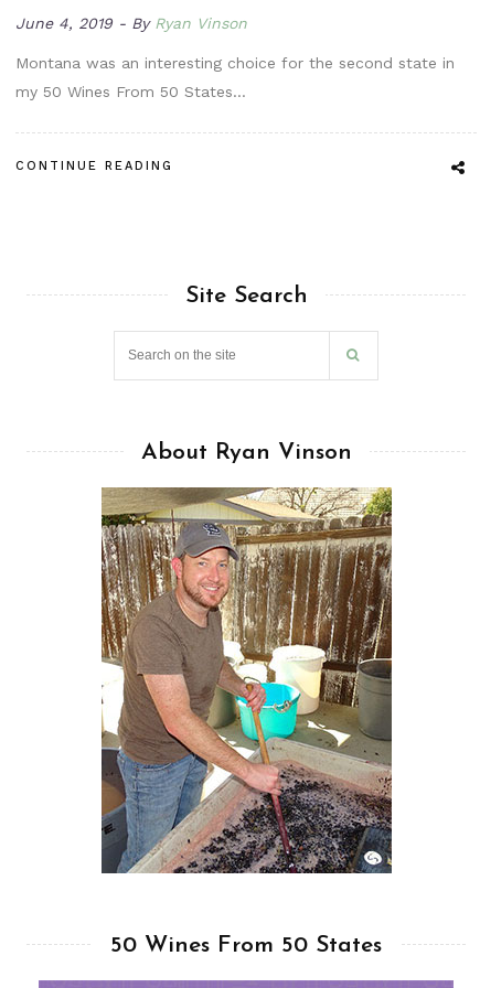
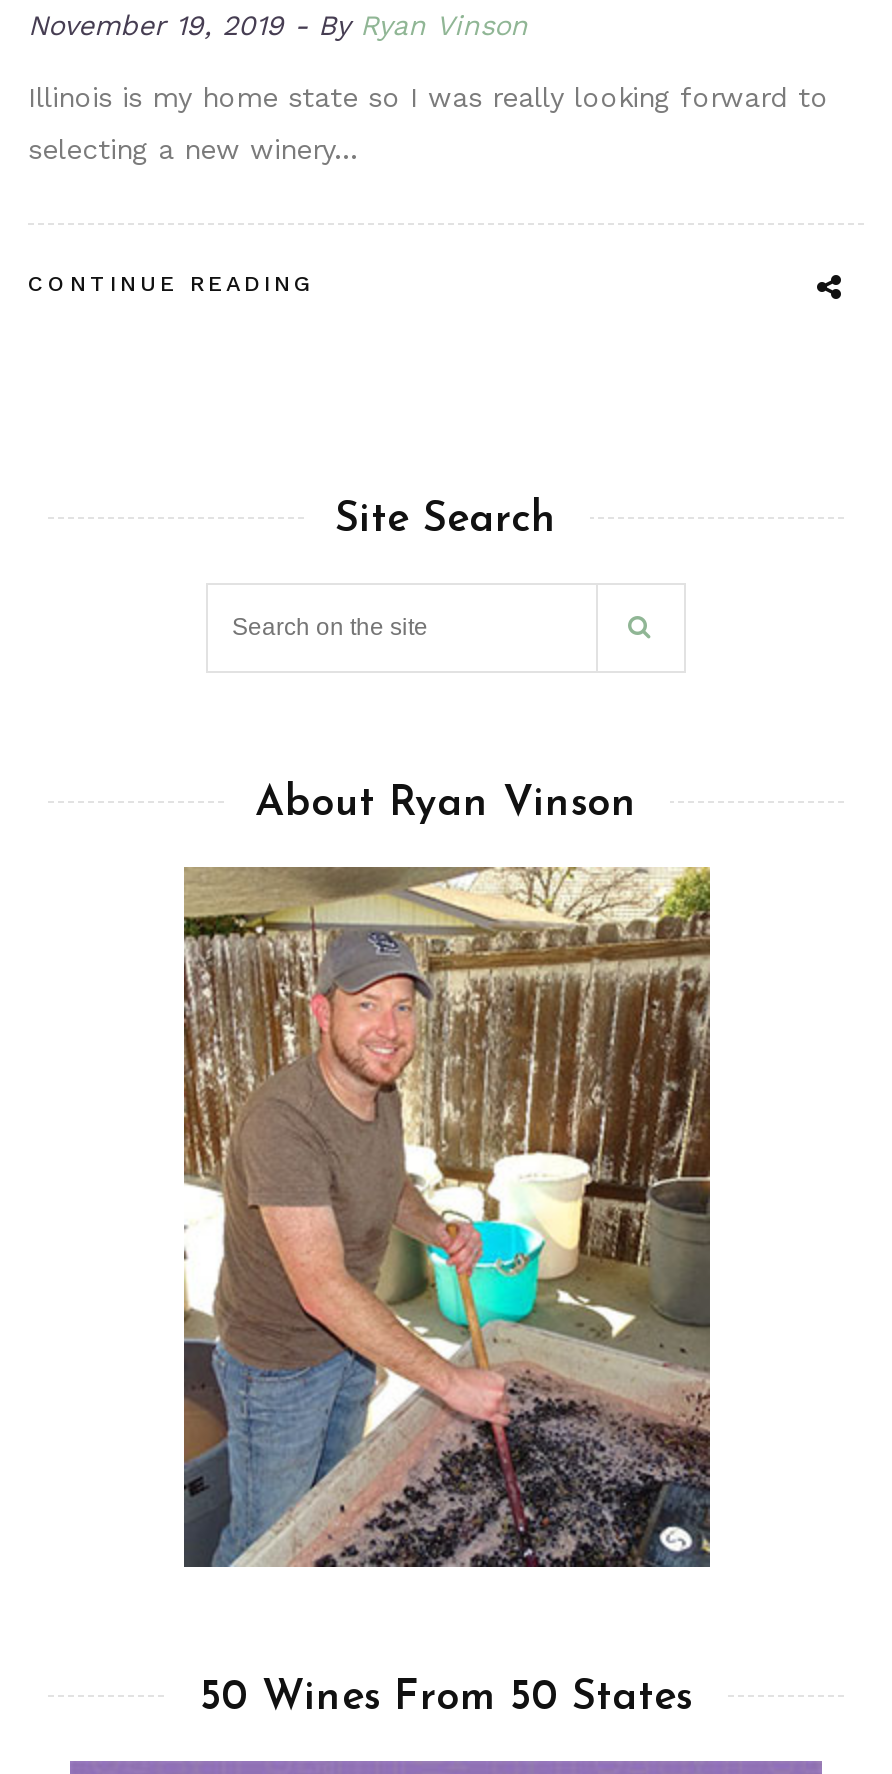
[15,15,247,32] June 4, 2019 By Ryan Vinson -> [28,9,528,41] November 19, 2019 By Ryan Vinson
[15,54,455,72] Montana was an interesting choice for the second state in -> [28,80,828,112] Illinois is my home state so I was really looking forward to
[15,83,246,100] my 50 Wines From 50 States… -> [28,132,358,164] selecting a new winery…

